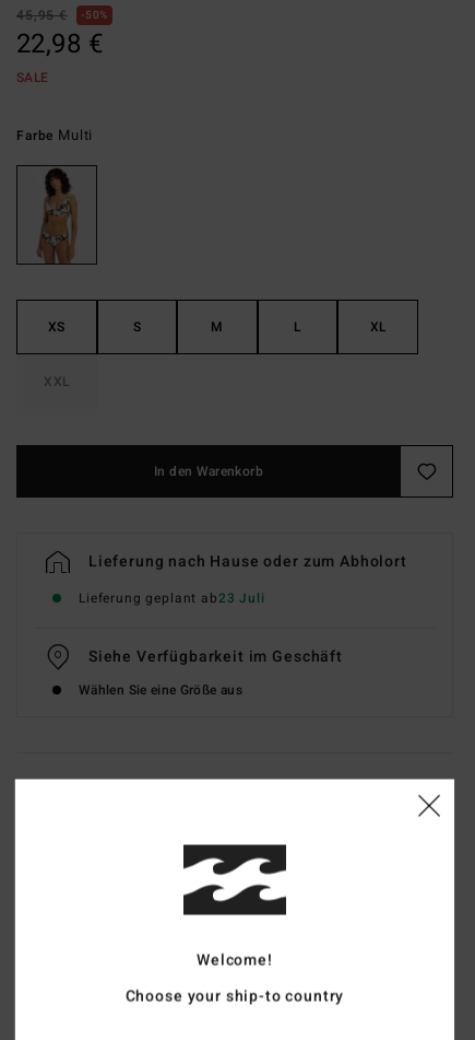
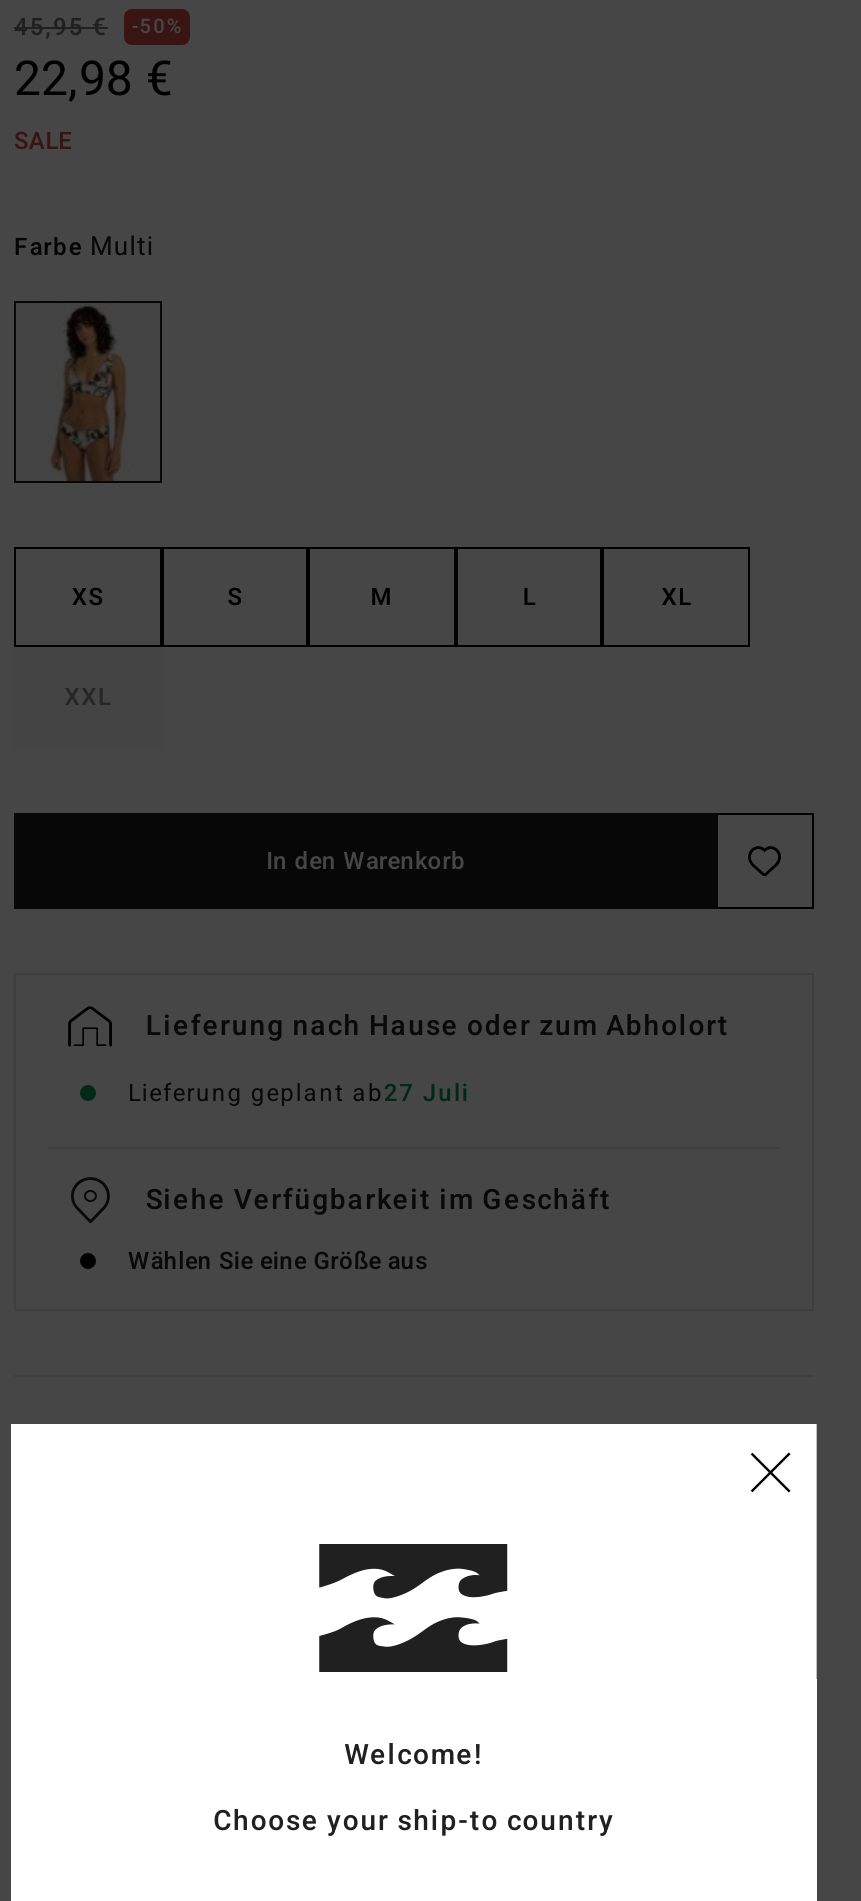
[79,589,265,609] Lieferung geplant ab23 Juli -> [128,1076,469,1112] Lieferung geplant ab27 Juli

